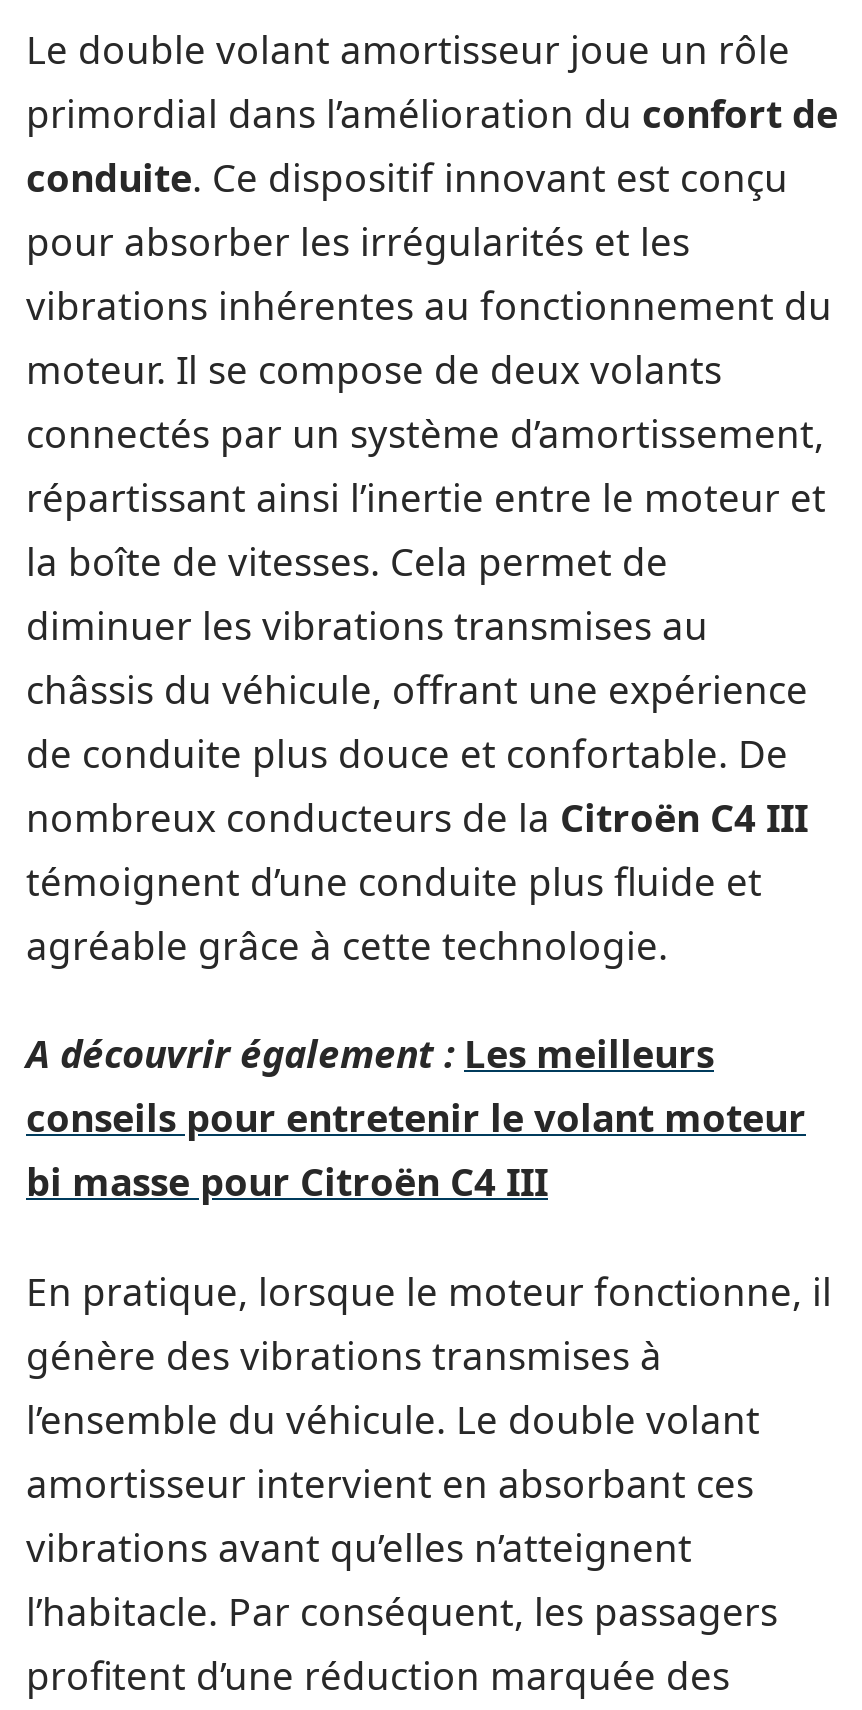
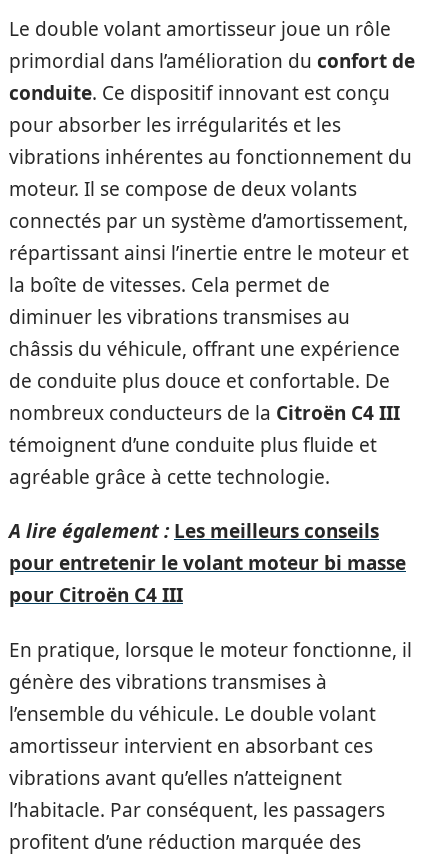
[26,1028,806,1208] A découvrir également : Les meilleurs | conseils pour entretenir le volant moteur | bi masse pour Citroën C4 III -> [9,518,406,608] A lire également : Les meilleurs conseils | pour entretenir le volant moteur bi masse | pour Citroën C4 III

